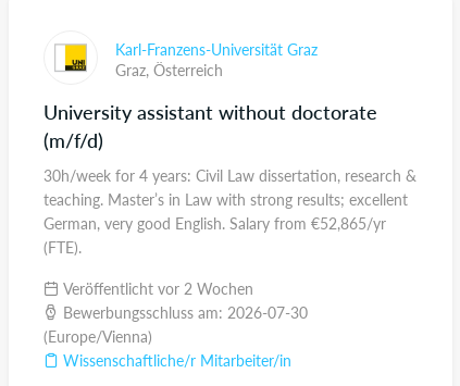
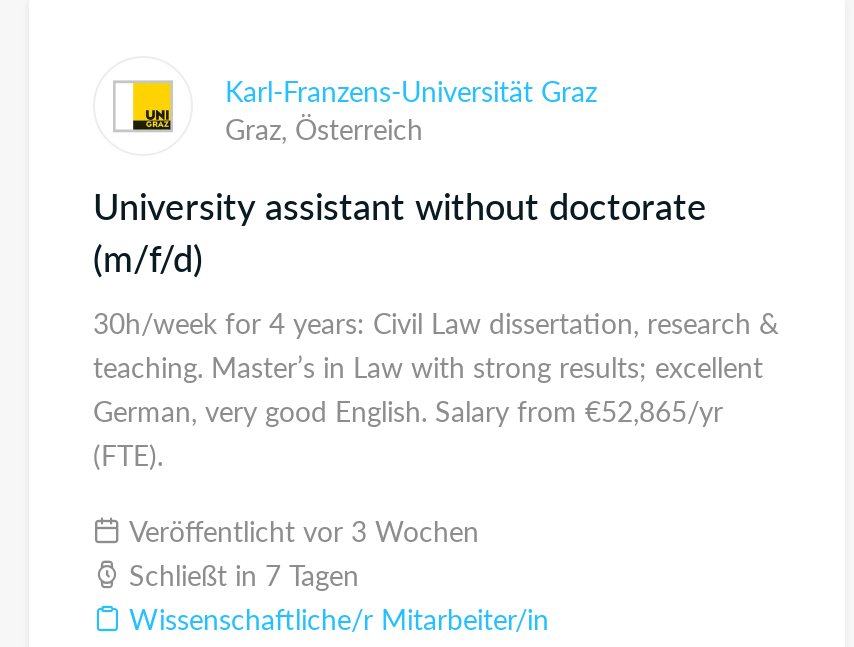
[43,277,308,347] Veröffentlicht vor 2 Wochen | Bewerbungsschluss am: 2026-07-30 | (Europe/Vienna) -> [121,510,479,594] Veröffentlicht vor 3 Wochen | Schließt in 7 Tagen

